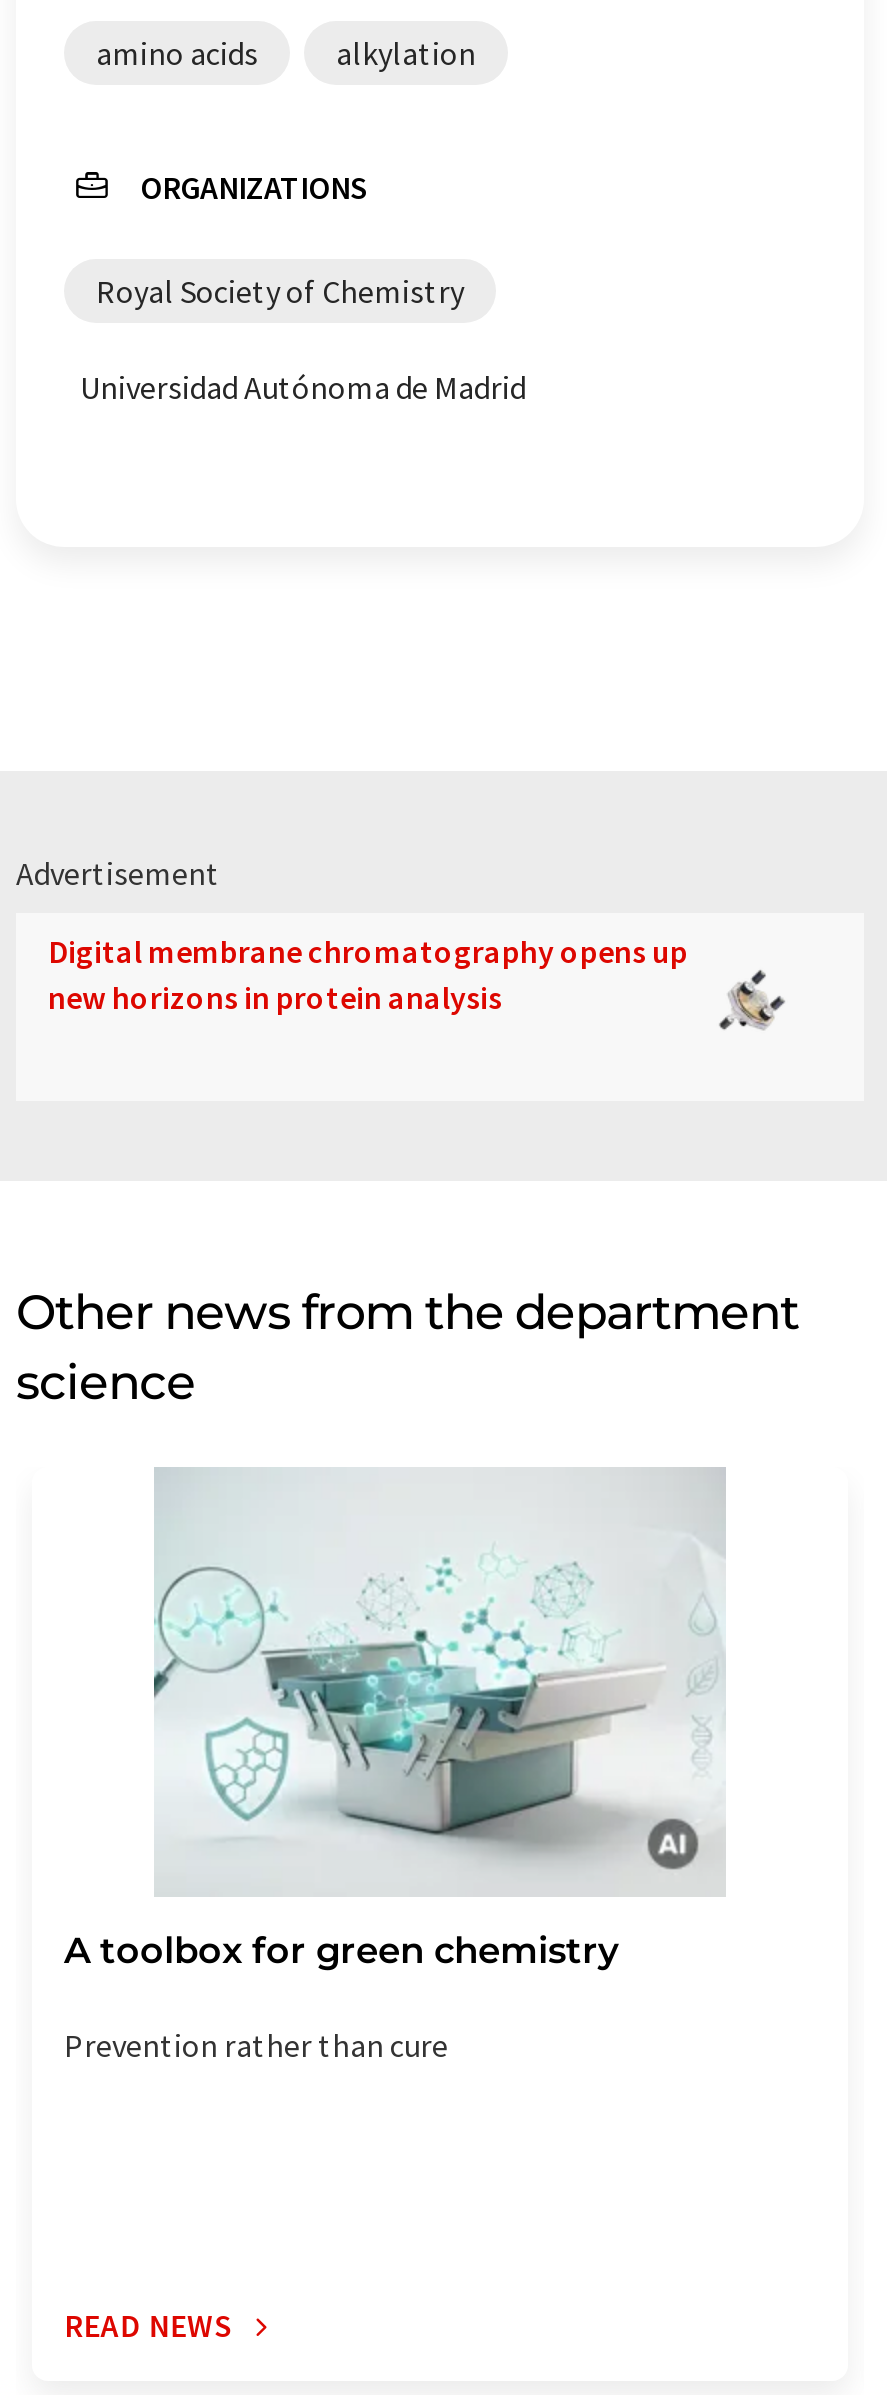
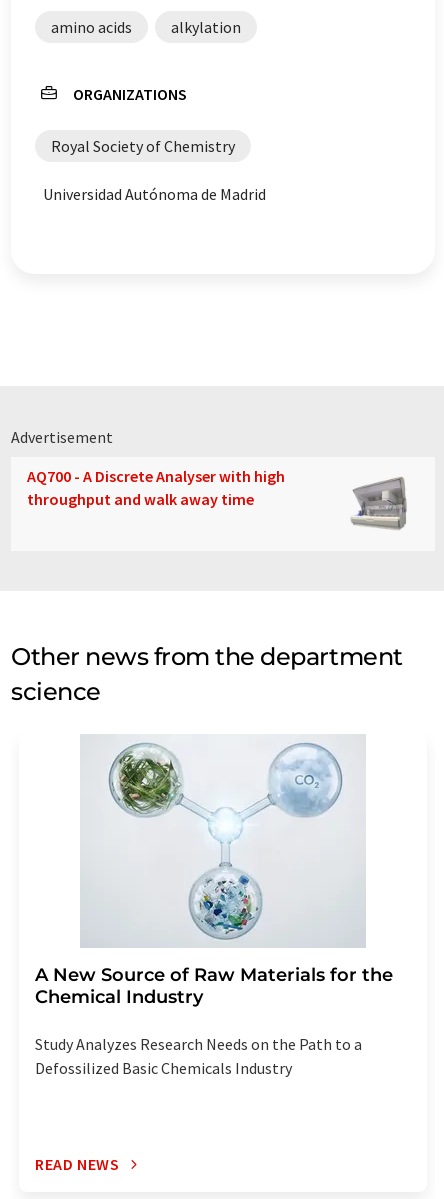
[48,931,688,1017] Digital membrane chromatography opens up | new horizons in protein analysis -> [27,466,285,509] AQ700 - A Discrete Analyser with high | throughput and walk away time
[696,953,808,1059] [image] -> [350,476,408,531] [image]
[64,1469,724,1973] [image] | A toolbox for green chemistry -> [35,738,393,1008] [image] | A New Source of Raw Materials for the | Chemical Industry
[64,2025,448,2065] Prevention rather than cure -> [35,1034,362,1078] Study Analyzes Research Needs on the Path to a | Defossilized Basic Chemicals Industry

